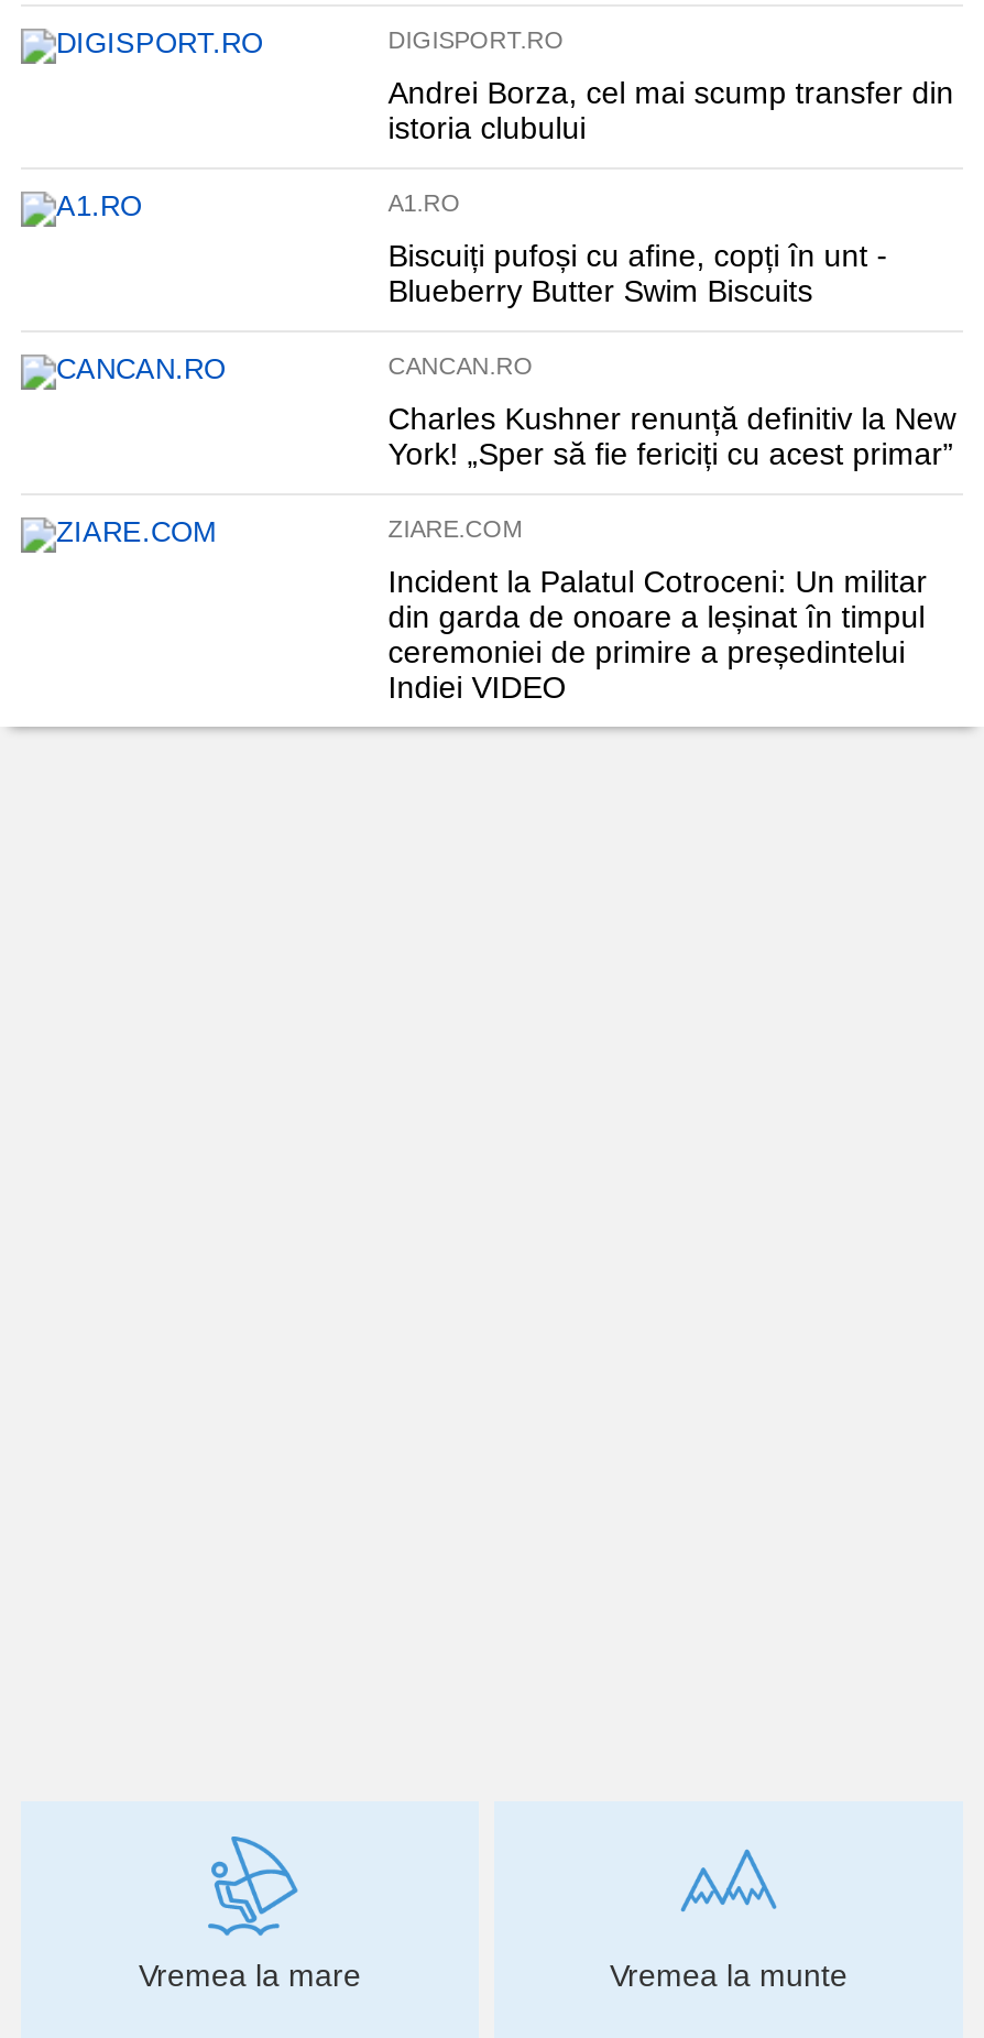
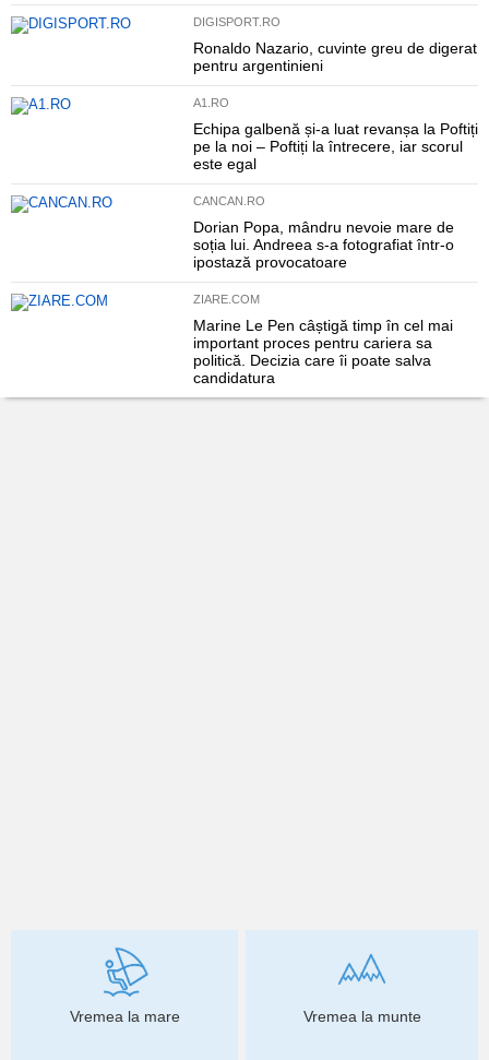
[388,75,954,145] Andrei Borza, cel mai scump transfer din | istoria clubului -> [193,39,477,74] Ronaldo Nazario, cuvinte greu de digerat | pentru argentinieni
[388,238,888,308] Biscuiți pufoși cu afine, copți în unt - | Blueberry Butter Swim Biscuits -> [193,120,478,172] Echipa galbenă și-a luat revanșa la Poftiți | pe la noi – Poftiți la întrecere, iar scorul | este egal
[388,401,956,471] Charles Kushner renunță definitiv la New | York! „Sper să fie fericiți cu acest primar” -> [193,218,454,271] Dorian Popa, mândru nevoie mare de | soția lui. Andreea s-a fotografiat într-o | ipostază provocatoare
[388,564,927,705] Incident la Palatul Cotroceni: Un militar | din garda de onoare a leșinat în timpul | ceremoniei de primire a președintelui | Indiei VIDEO -> [193,317,453,386] Marine Le Pen câștigă timp în cel mai | important proces pentru cariera sa | politică. Decizia care îi poate salva | candidatura

